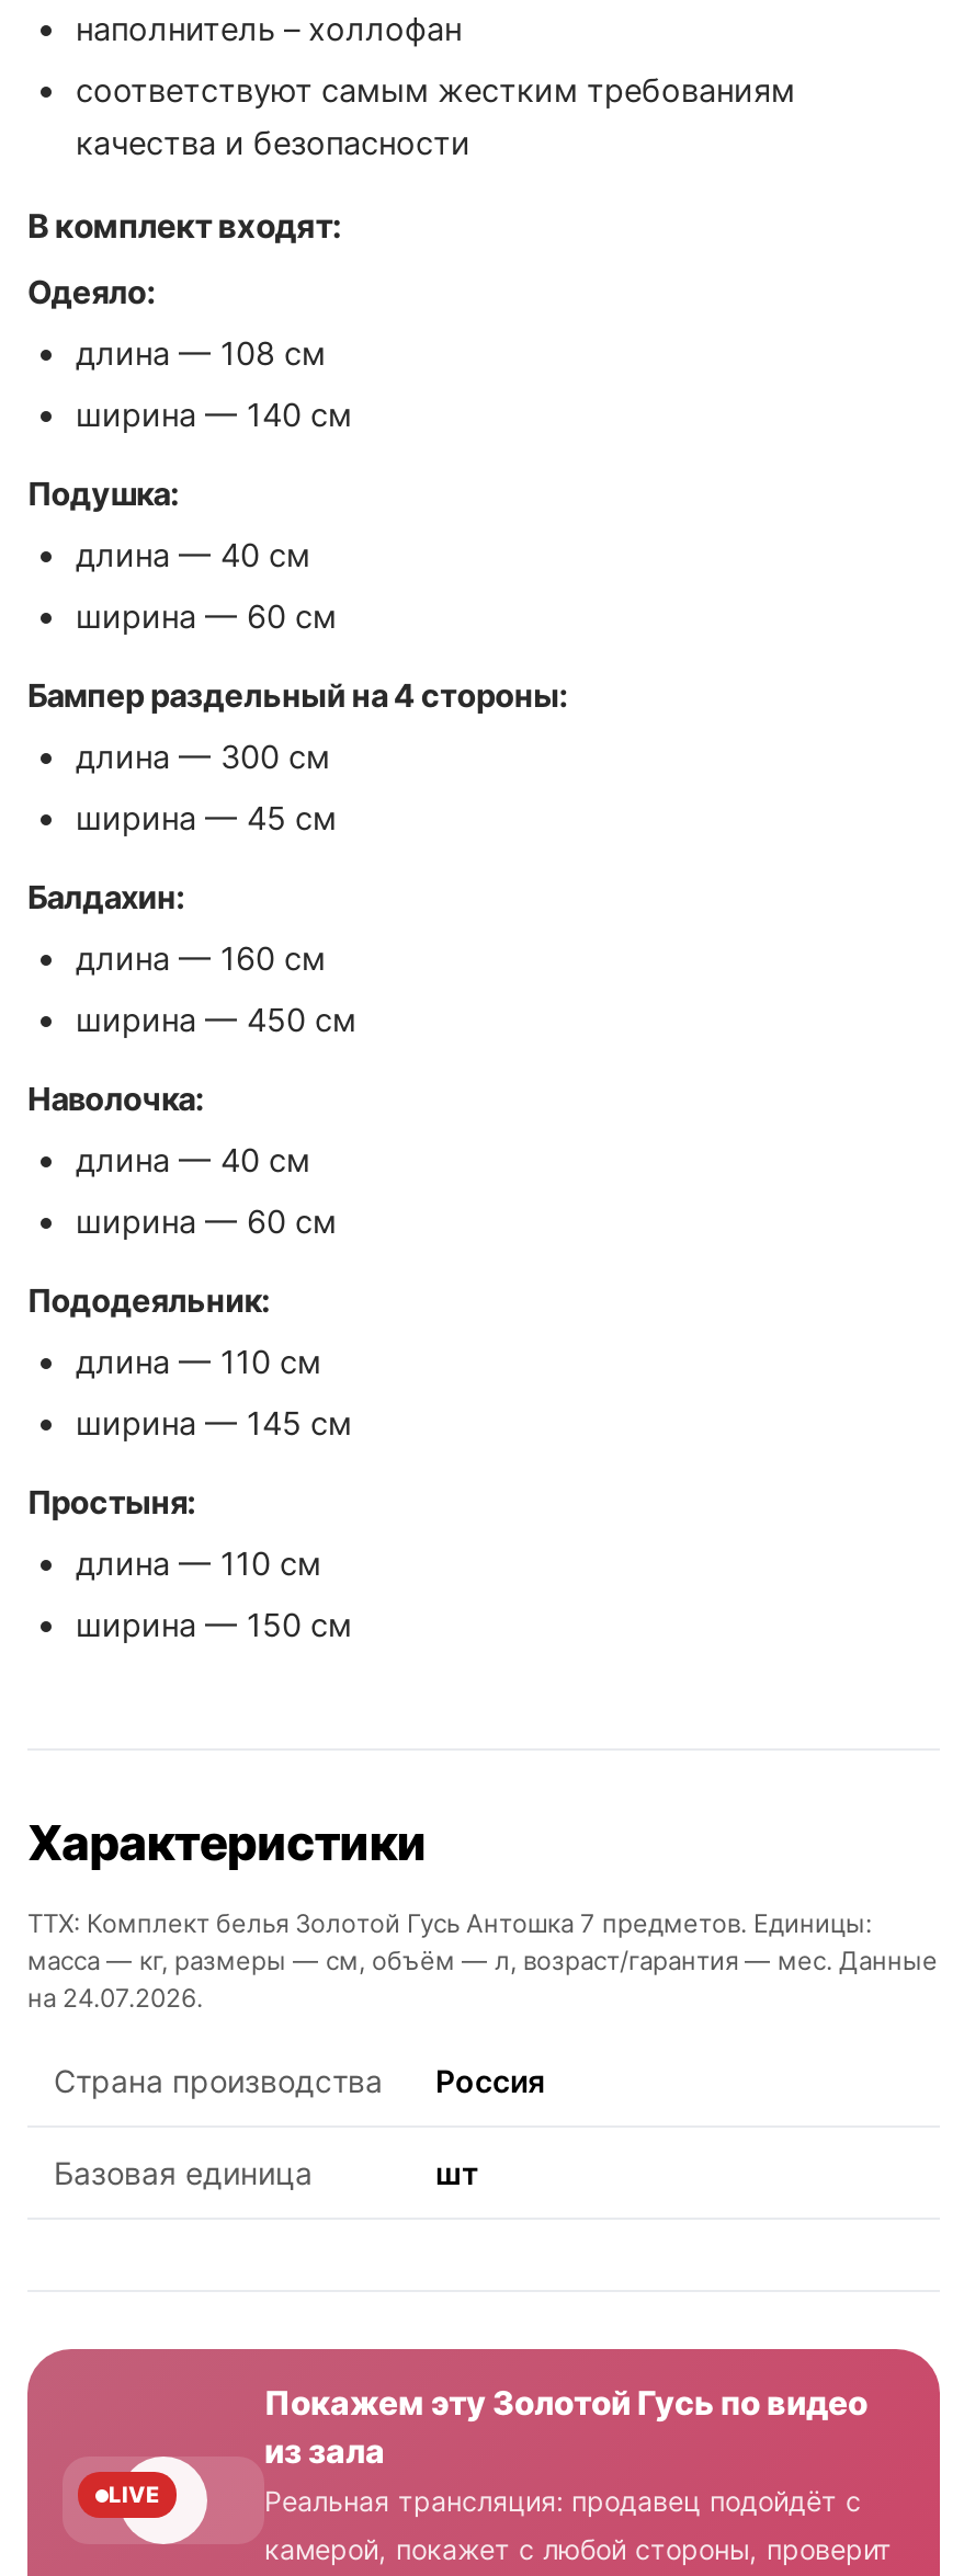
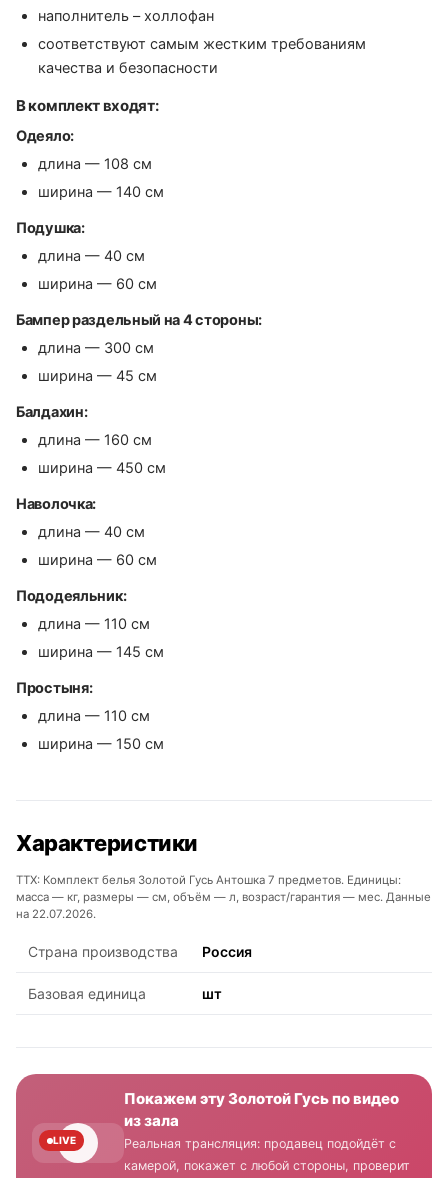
[27,1983,203,2014] на 24.07.2026. -> [16,907,96,921] на 22.07.2026.

